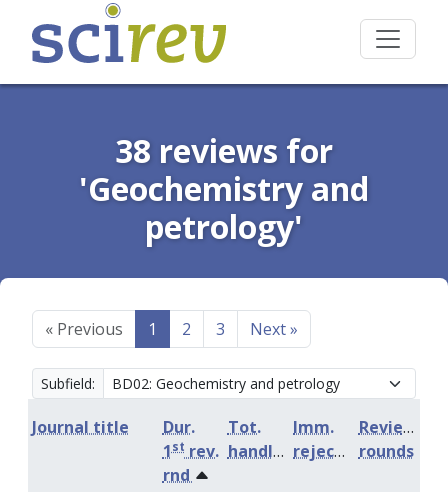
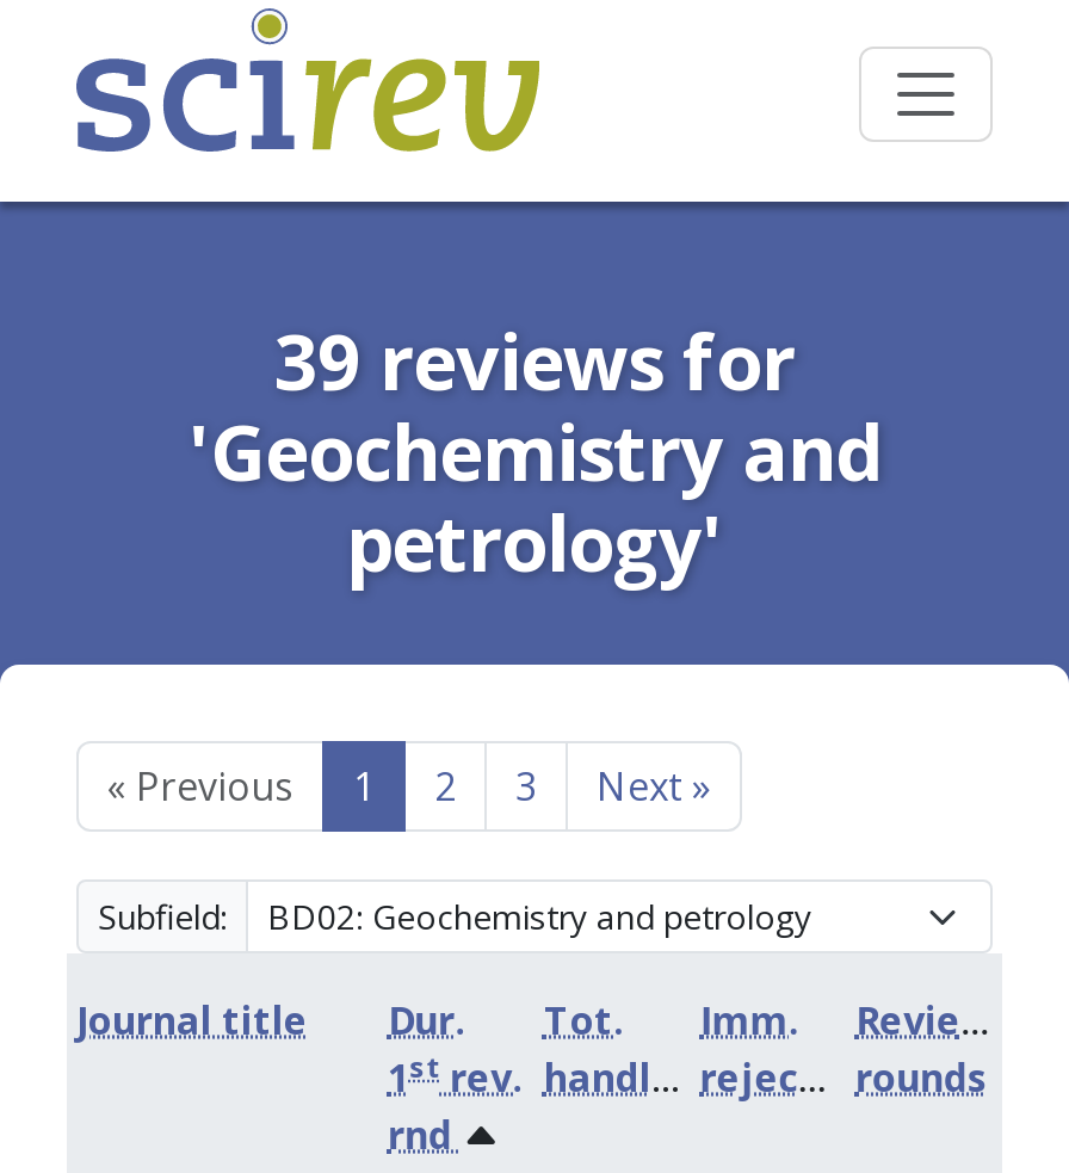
[115,129,333,172] 38 reviews for -> [274,309,795,412] 39 reviews for

